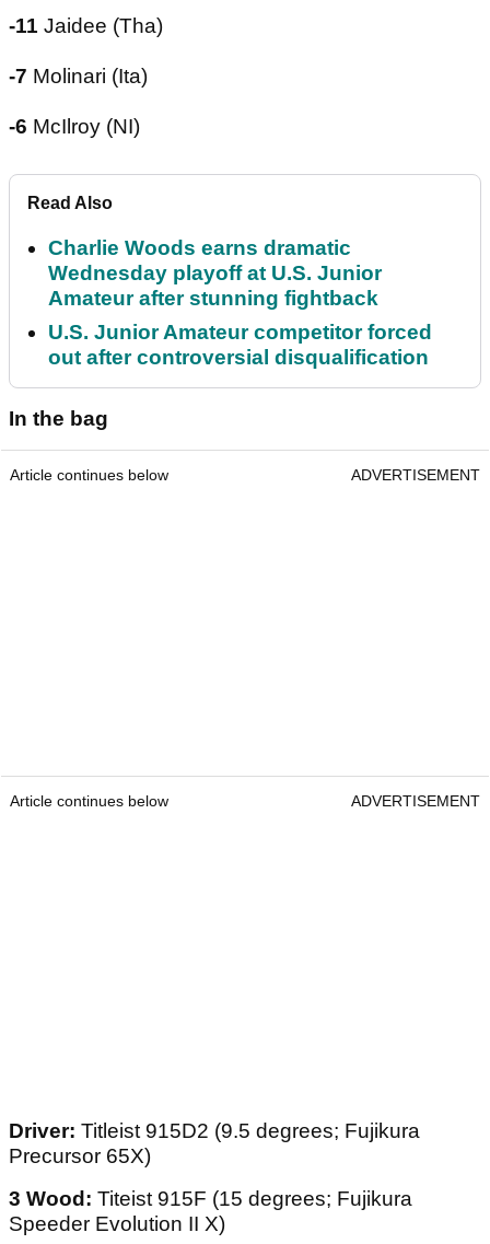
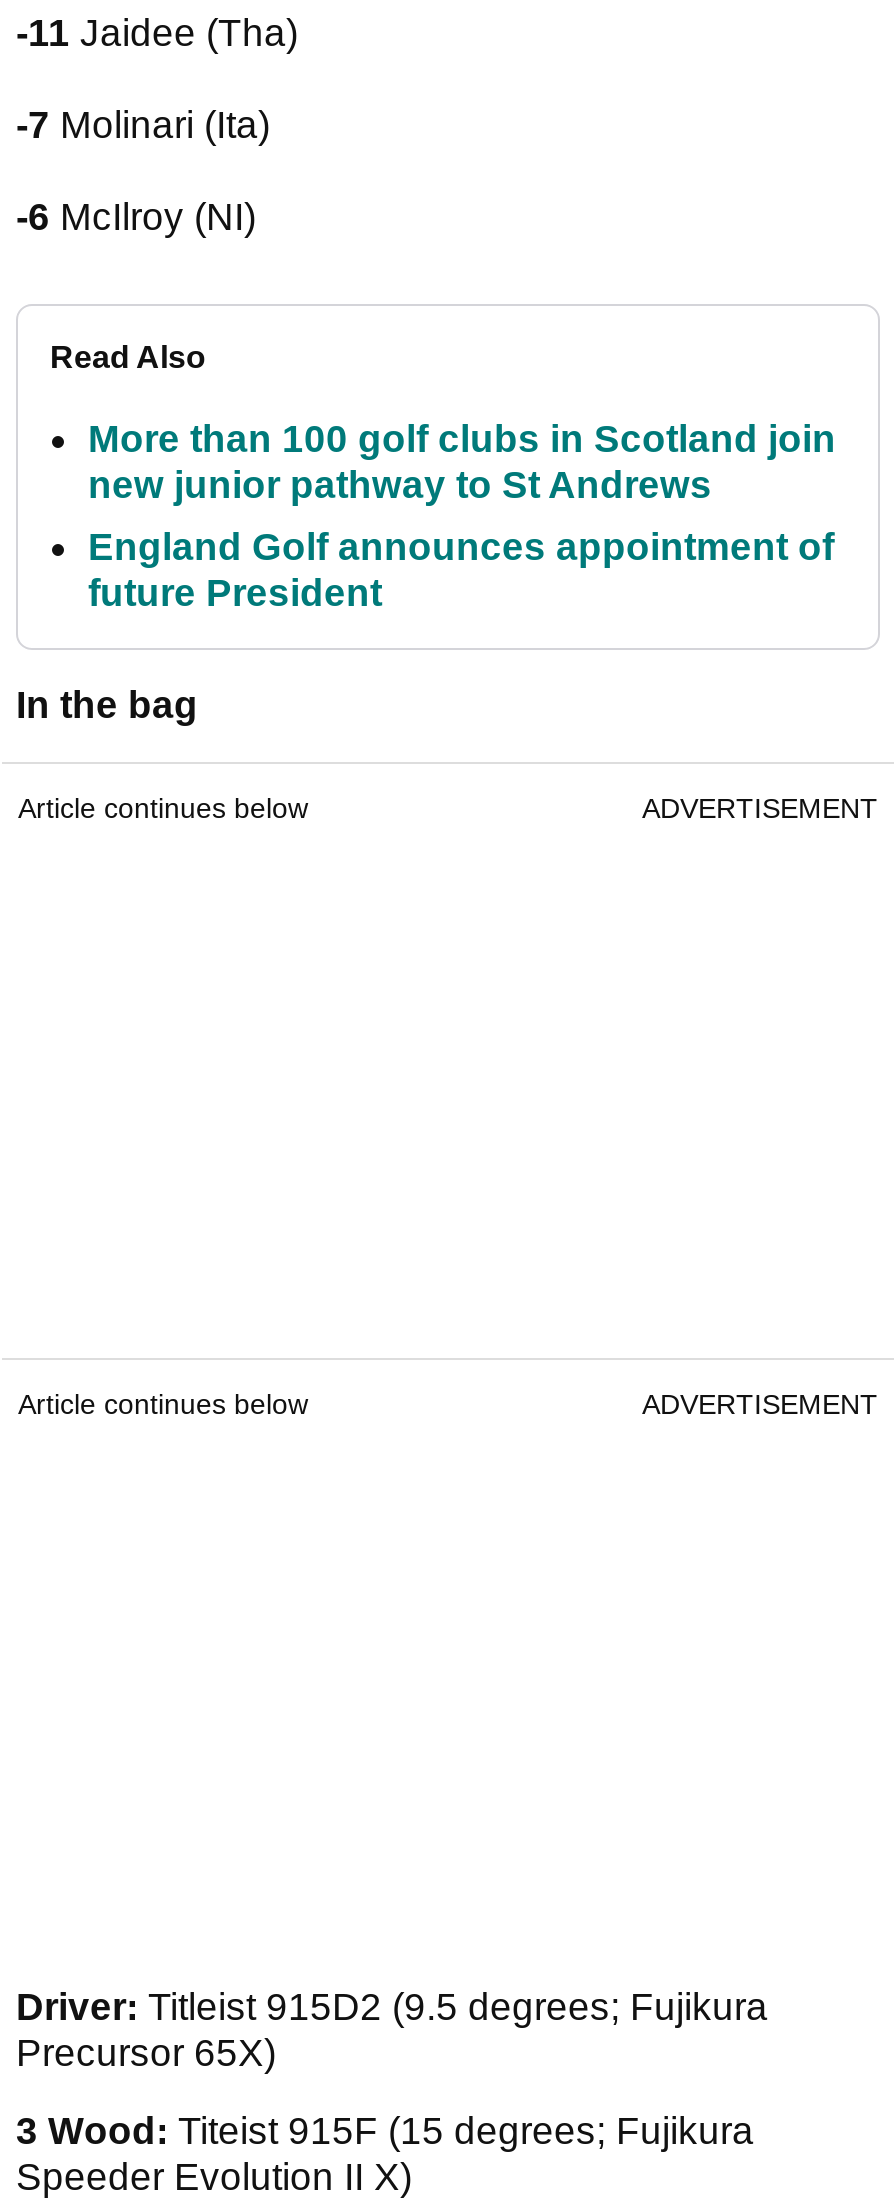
[48,236,382,309] Charlie Woods earns dramatic | Wednesday playoff at U.S. Junior | Amateur after stunning fightback -> [88,417,836,505] More than 100 golf clubs in Scotland join | new junior pathway to St Andrews
[48,320,432,368] U.S. Junior Amateur competitor forced | out after controversial disqualification -> [88,525,834,613] England Golf announces appointment of | future President

